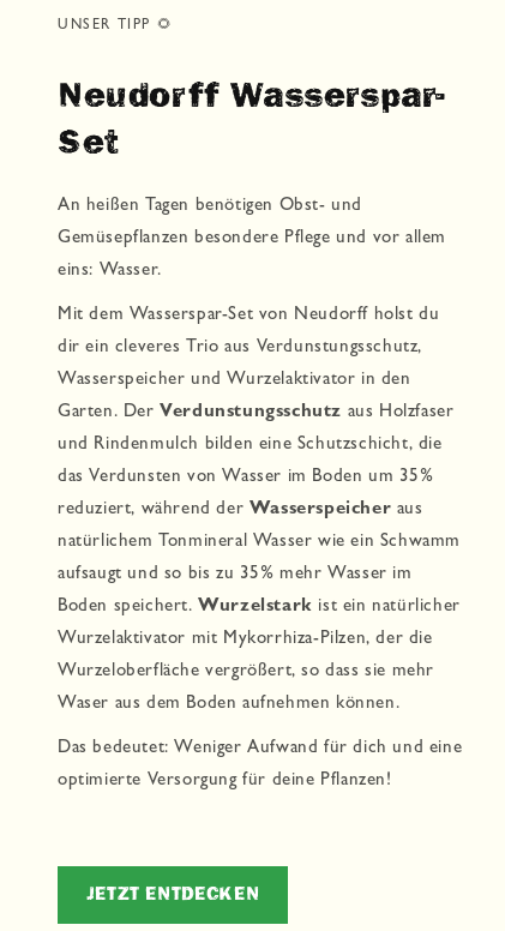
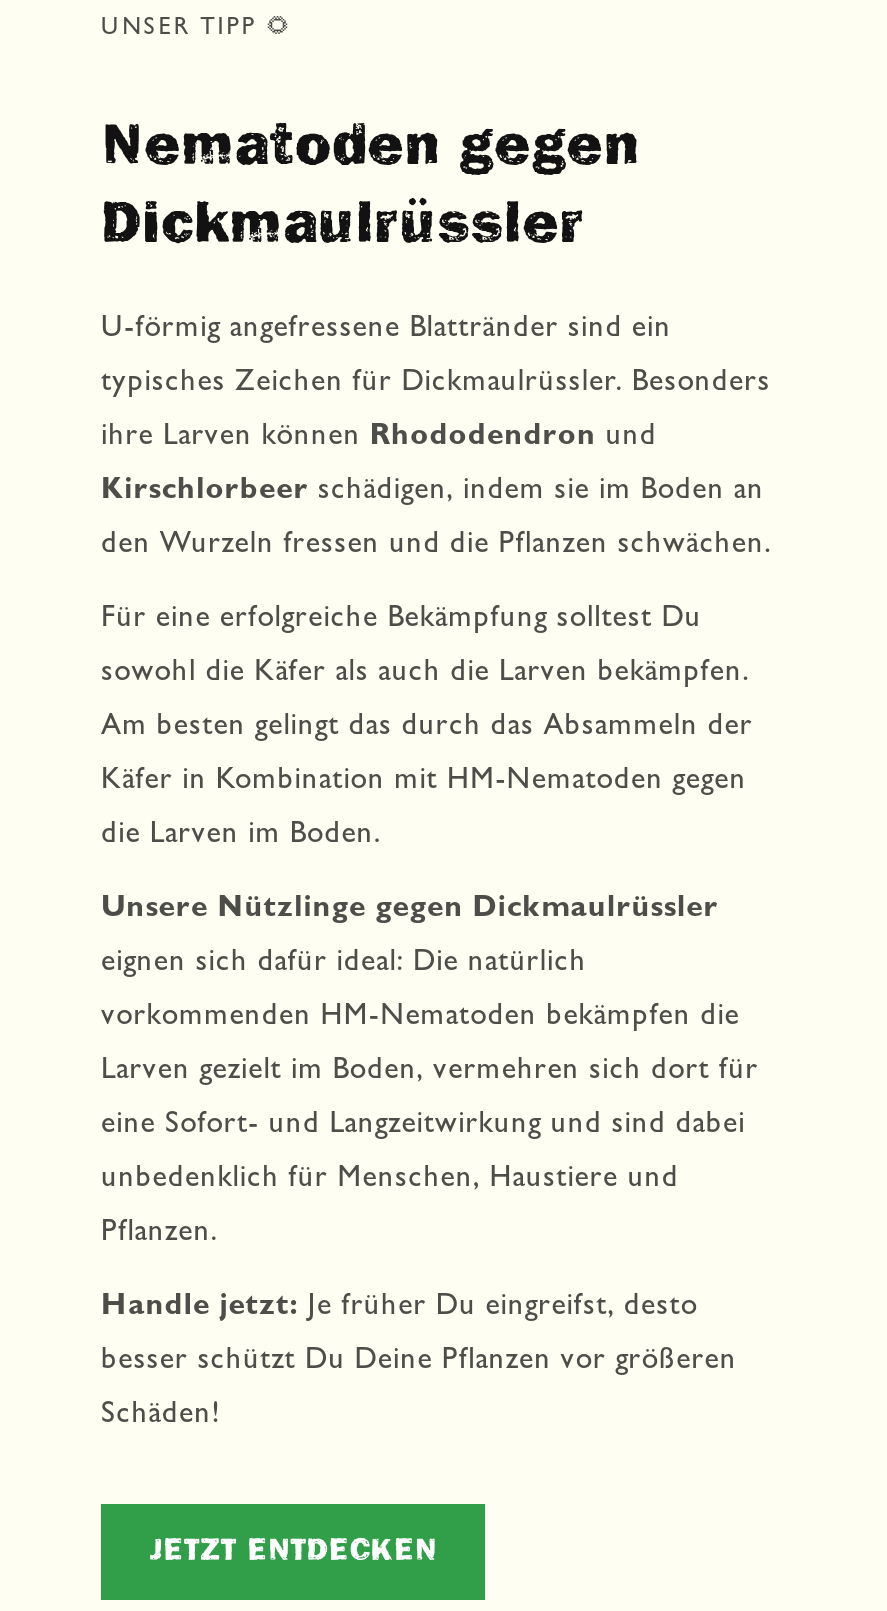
[58,72,462,791] Neudorff Wasserspar- | Set | An heißen Tagen benötigen Obst- und | Gemüsepflanzen besondere Pflege und vor allem | eins: Wasser. | Mit dem Wasserspar-Set von Neudorff holst du | dir ein cleveres Trio aus Verdunstungsschutz, | Wasserspeicher und Wurzelaktivator in den | Garten. Der Verdunstungsschutz aus Holzfaser | und Rindenmulch bilden eine Schutzschicht, die | das Verdunsten von Wasser im Boden um 35% | reduziert, während der Wasserspeicher aus | natürlichem Tonmineral Wasser wie ein Schwamm | aufsaugt und so bis zu 35% mehr Wasser im | Boden speichert. Wurzelstark ist ein natürlicher | Wurzelaktivator mit Mykorrhiza-Pilzen, der die | Wurzeloberfläche vergrößert, so dass sie mehr | Waser aus dem Boden aufnehmen können. | Das bedeutet: Weniger Aufwand für dich und eine | optimierte Versorgung für deine Pflanzen! -> [101,106,771,1432] Nematoden gegen | Dickmaulrüssler | U-förmig angefressene Blattränder sind ein | typisches Zeichen für Dickmaulrüssler. Besonders | ihre Larven können Rhododendron und | Kirschlorbeer schädigen, indem sie im Boden an | den Wurzeln fressen und die Pflanzen schwächen. | Für eine erfolgreiche Bekämpfung solltest Du | sowohl die Käfer als auch die Larven bekämpfen. | Am besten gelingt das durch das Absammeln der | Käfer in Kombination mit HM-Nematoden gegen | die Larven im Boden. | Unsere Nützlinge gegen Dickmaulrüssler | eignen sich dafür ideal: Die natürlich | vorkommenden HM-Nematoden bekämpfen die | Larven gezielt im Boden, vermehren sich dort für | eine Sofort- und Langzeitwirkung und sind dabei | unbedenklich für Menschen, Haustiere und | Pflanzen. | Handle jetzt: Je früher Du eingreifst, desto | besser schützt Du Deine Pflanzen vor größeren | Schäden!

